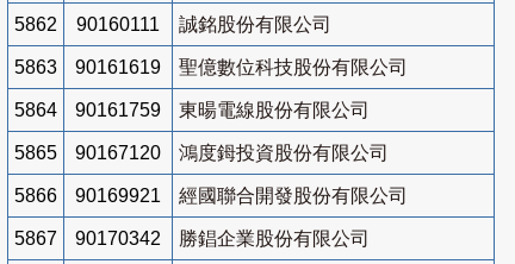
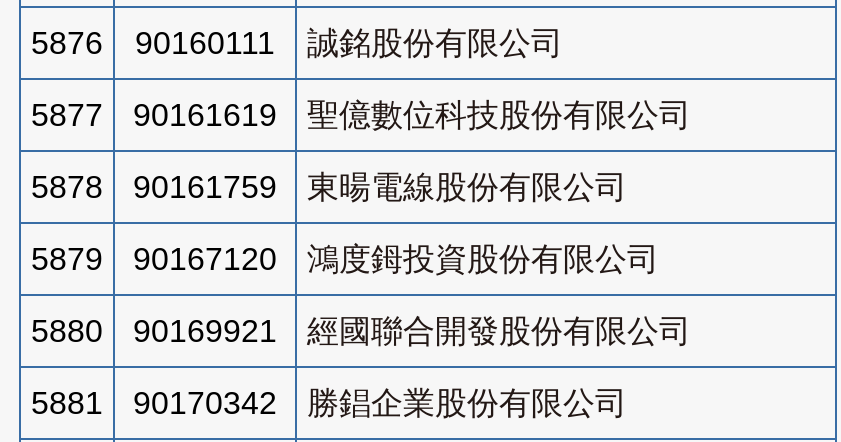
[14,14,331,34] 5862 90160111 誠銘股份有限公司 -> [31,26,563,60] 5876 90160111 誠銘股份有限公司
[14,57,408,77] 5863 90161619 聖億數位科技股份有限公司 -> [31,98,691,132] 5877 90161619 聖億數位科技股份有限公司
[14,100,370,120] 5864 90161759 東暘電線股份有限公司 -> [31,170,627,204] 5878 90161759 東暘電線股份有限公司
[14,143,389,163] 5865 90167120 鴻度鉧投資股份有限公司 -> [31,242,659,276] 5879 90167120 鴻度鉧投資股份有限公司
[14,185,408,206] 5866 90169921 經國聯合開發股份有限公司 -> [31,314,691,348] 5880 90169921 經國聯合開發股份有限公司
[14,228,370,248] 5867 90170342 勝錩企業股份有限公司 -> [31,386,627,420] 5881 90170342 勝錩企業股份有限公司

